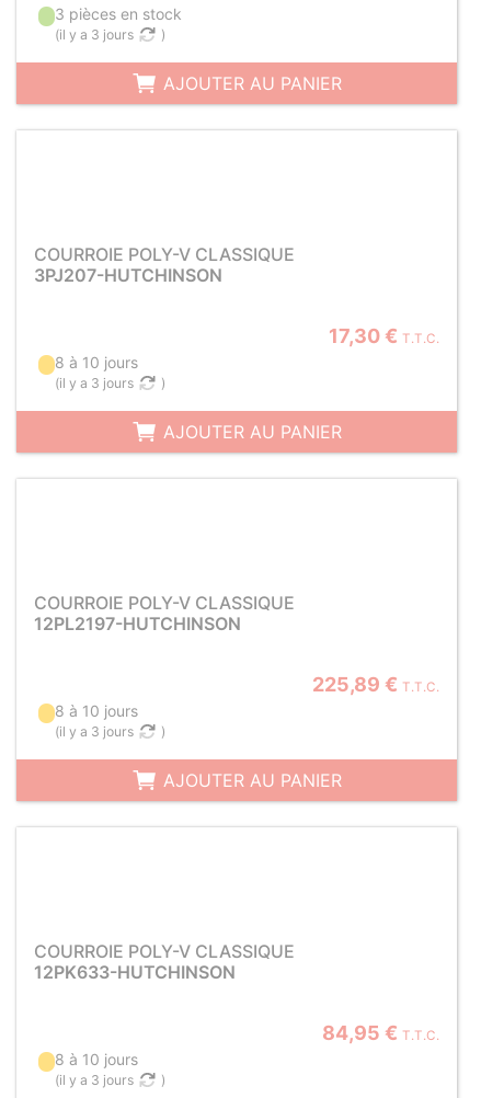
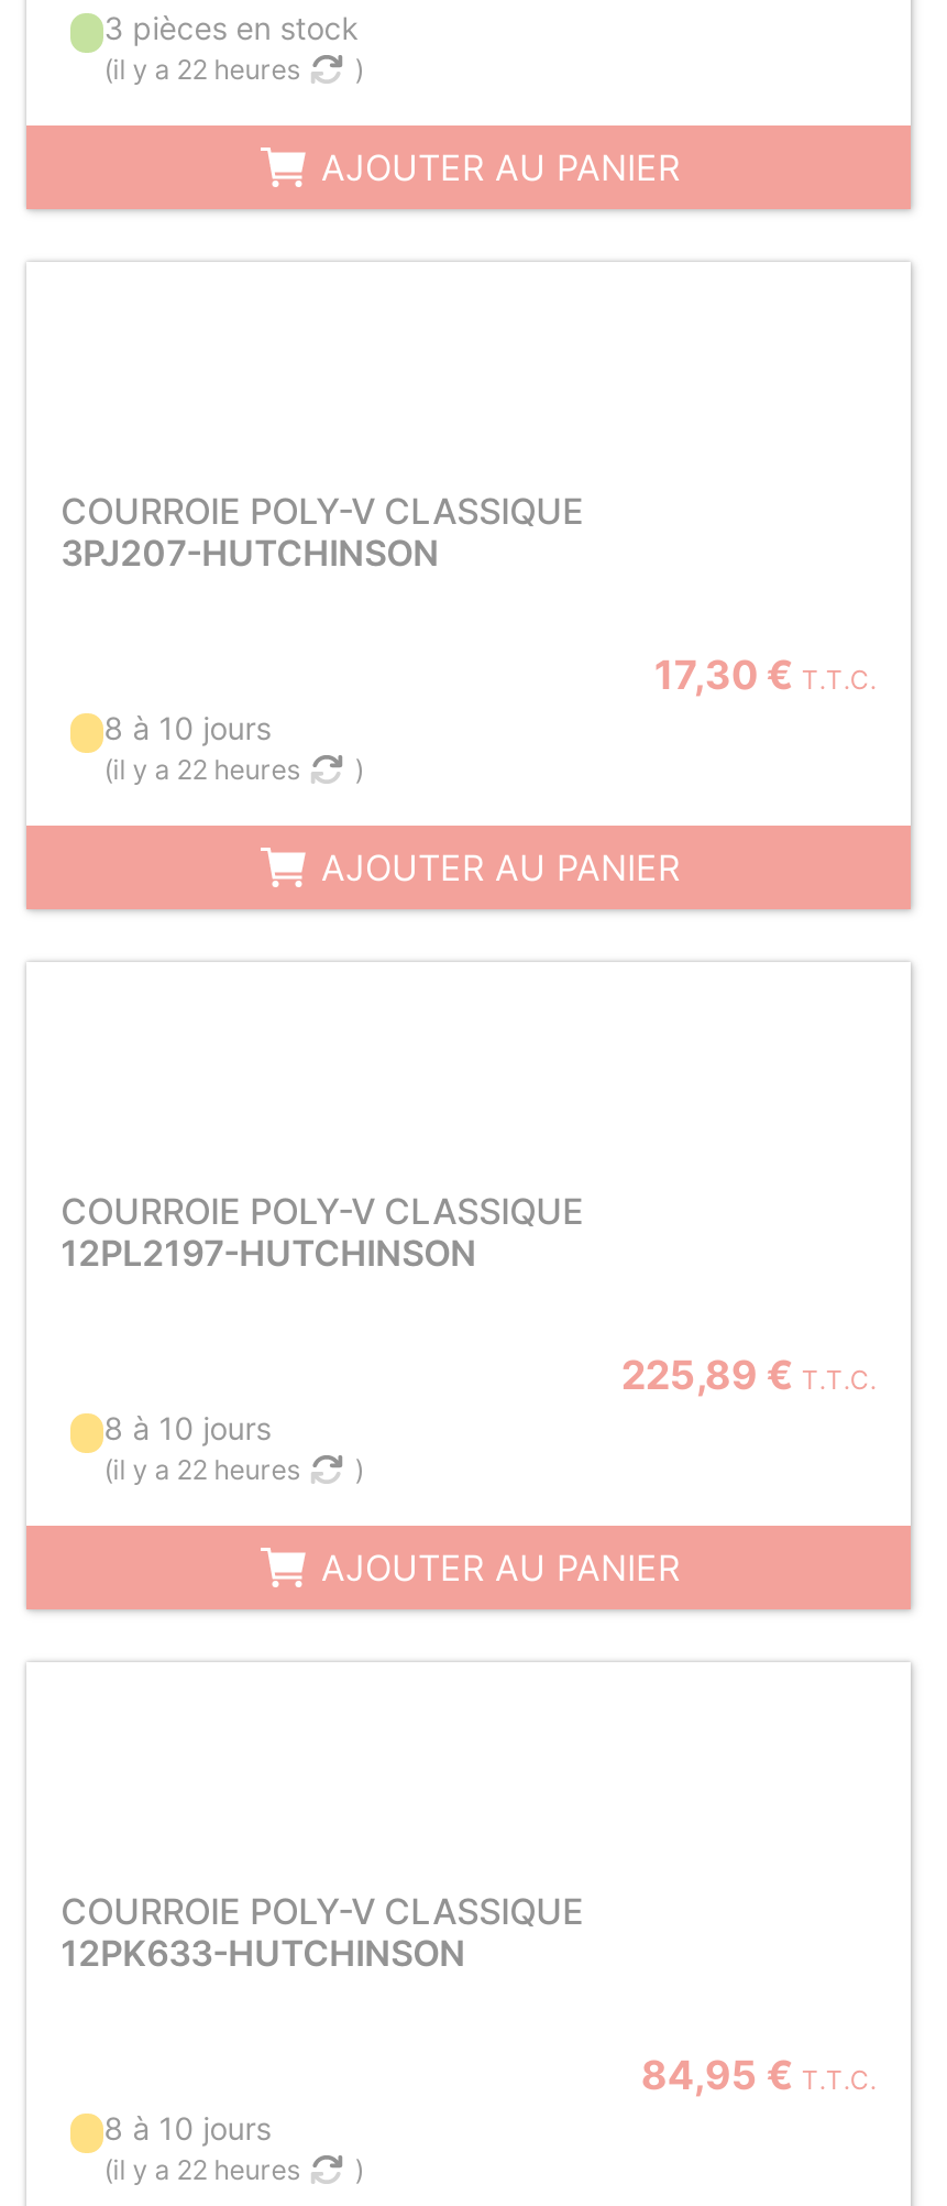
[55,26,134,43] (il y a 3 jours -> [104,53,300,86] (il y a 22 heures
[55,375,134,391] (il y a 3 jours -> [104,753,300,786] (il y a 22 heures
[55,723,134,740] (il y a 3 jours -> [104,1453,300,1486] (il y a 22 heures
[55,1072,134,1088] (il y a 3 jours -> [104,2153,300,2186] (il y a 22 heures

